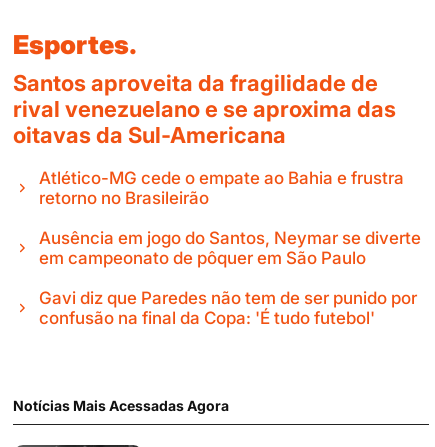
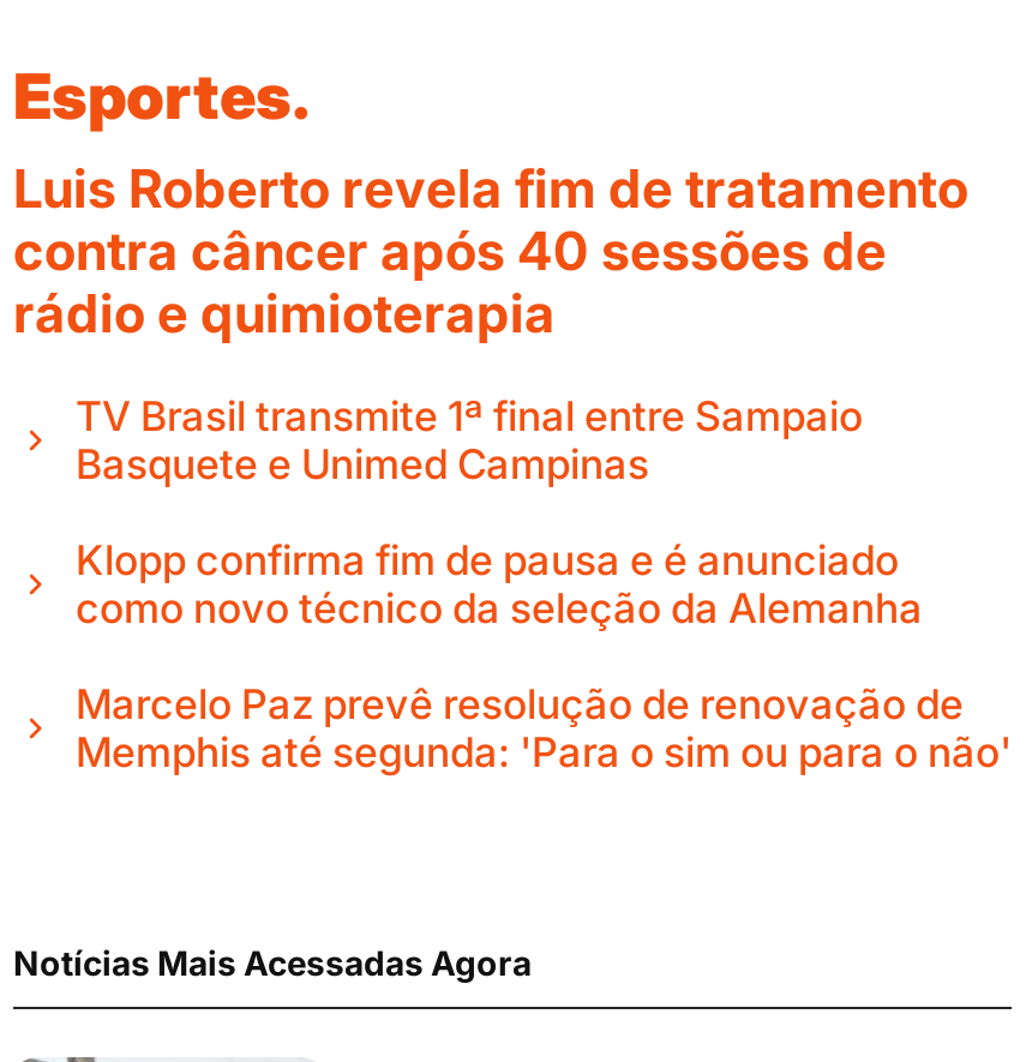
[13,70,396,148] Santos aproveita da fragilidade de | rival venezuelano e se aproxima das | oitavas da Sul-Americana -> [13,157,968,344] Luis Roberto revela fim de tratamento | contra câncer após 40 sessões de | rádio e quimioterapia
[39,168,404,208] Atlético-MG cede o empate ao Bahia e frustra | retorno no Brasileirão -> [76,392,863,488] TV Brasil transmite 1ª final entre Sampaio | Basquete e Unimed Campinas
[39,228,421,268] Ausência em jogo do Santos, Neymar se diverte | em campeonato de pôquer em São Paulo -> [76,536,923,632] Klopp confirma fim de pausa e é anunciado | como novo técnico da seleção da Alemanha
[39,288,417,328] Gavi diz que Paredes não tem de ser punido por | confusão na final da Copa: 'É tudo futebol' -> [76,680,1012,776] Marcelo Paz prevê resolução de renovação de | Memphis até segunda: 'Para o sim ou para o não'

